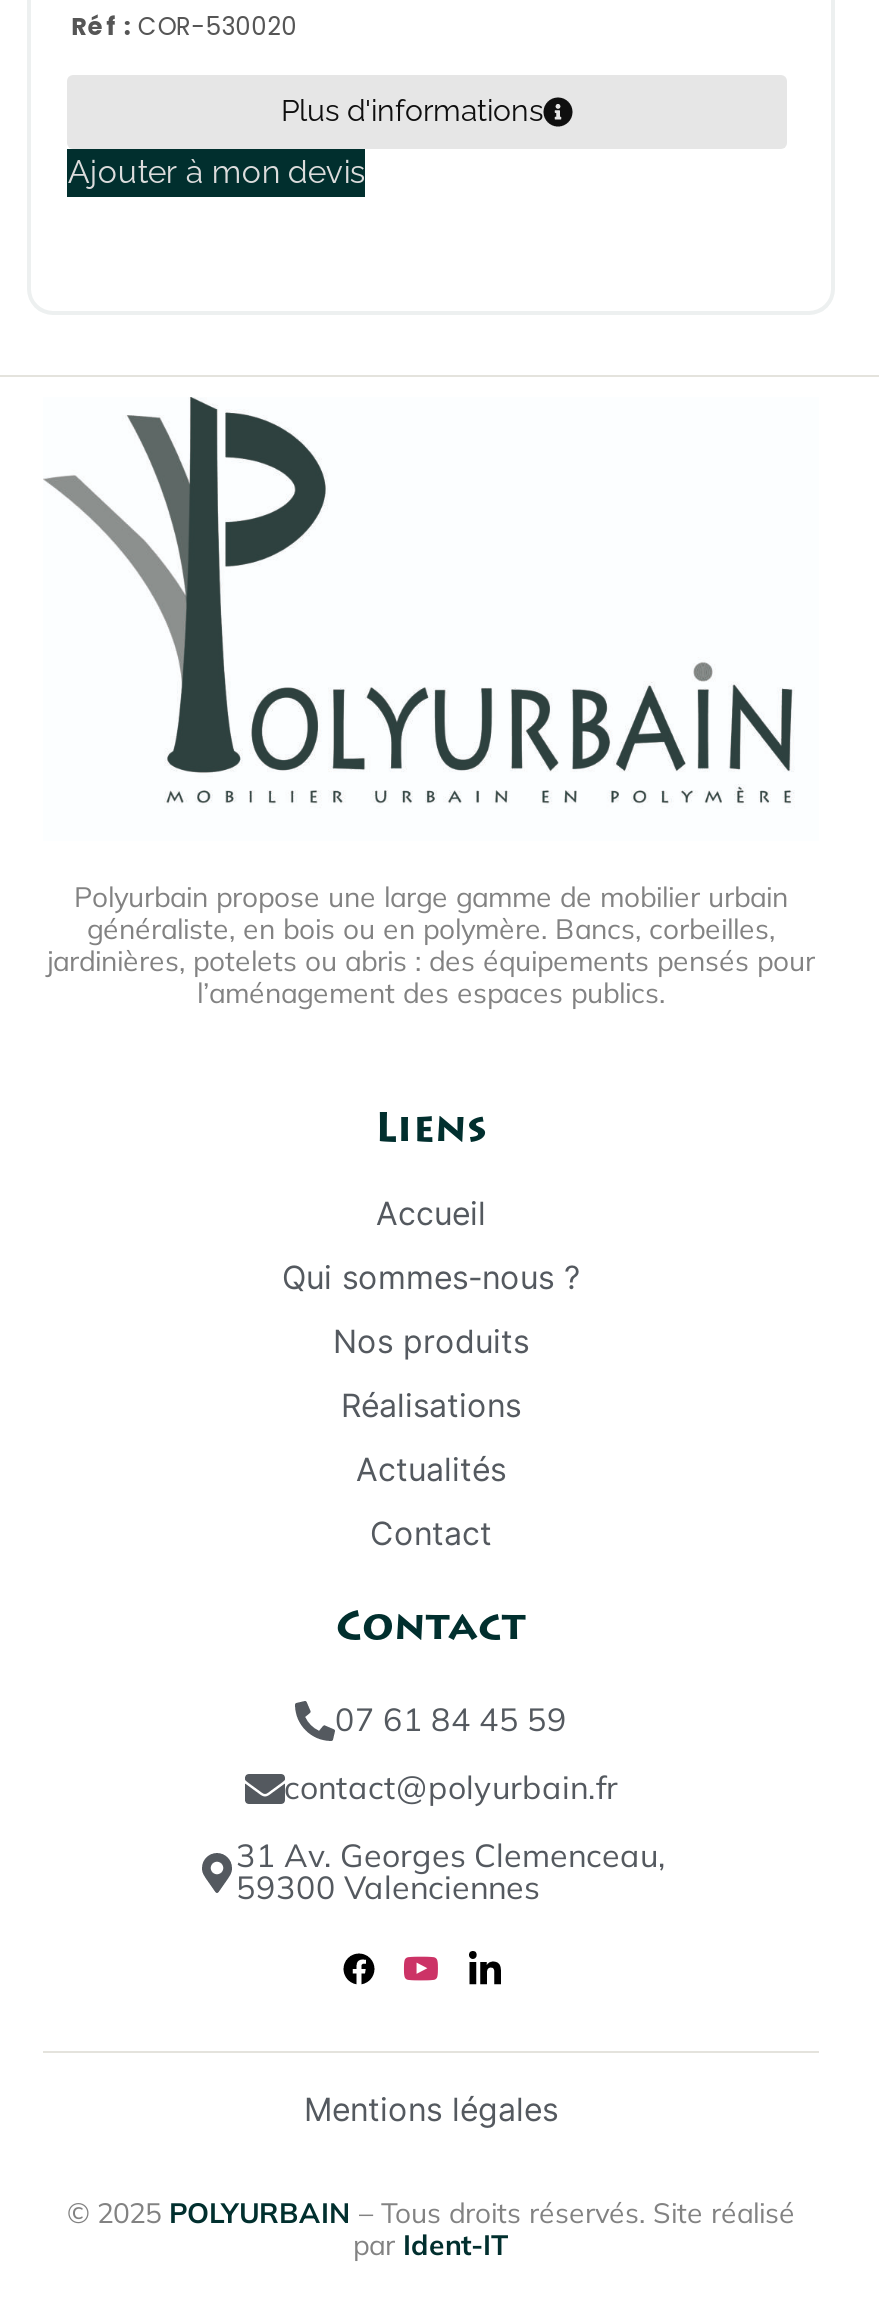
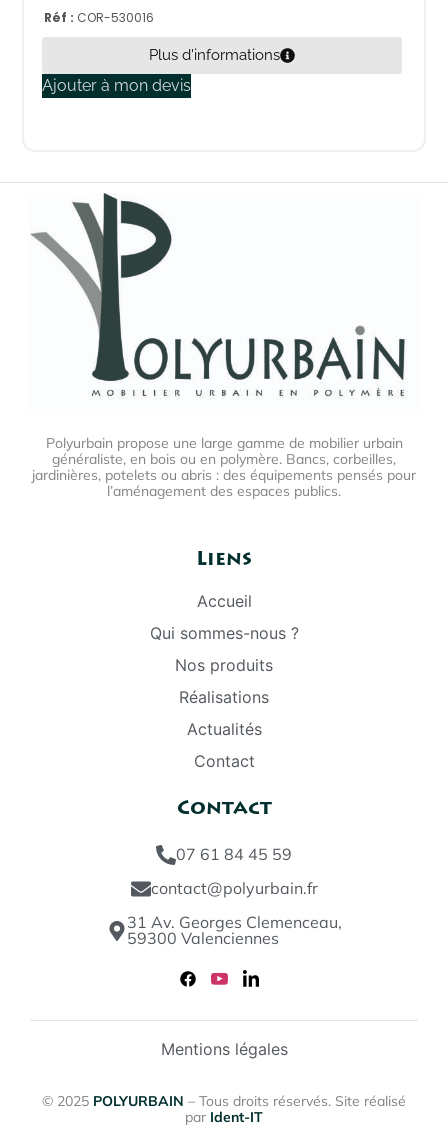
[72,10,298,44] Réf : COR-530020 -> [44,9,154,26] Réf : COR-530016

